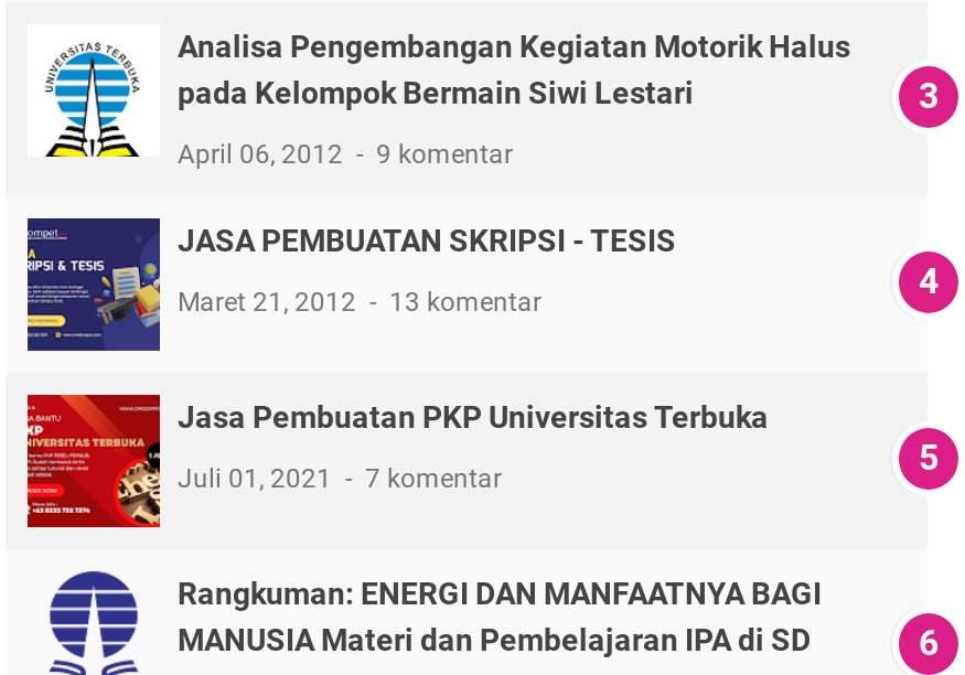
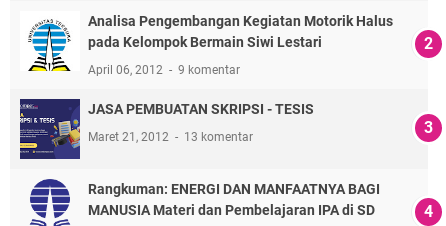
[25,393,769,529] [image] | Jasa Pembuatan PKP Universitas Terbuka | Juli 01, 2021 | 7 komentar -> none

